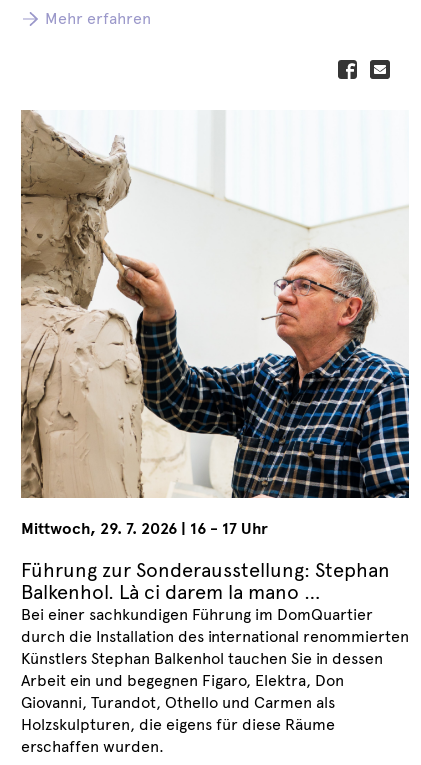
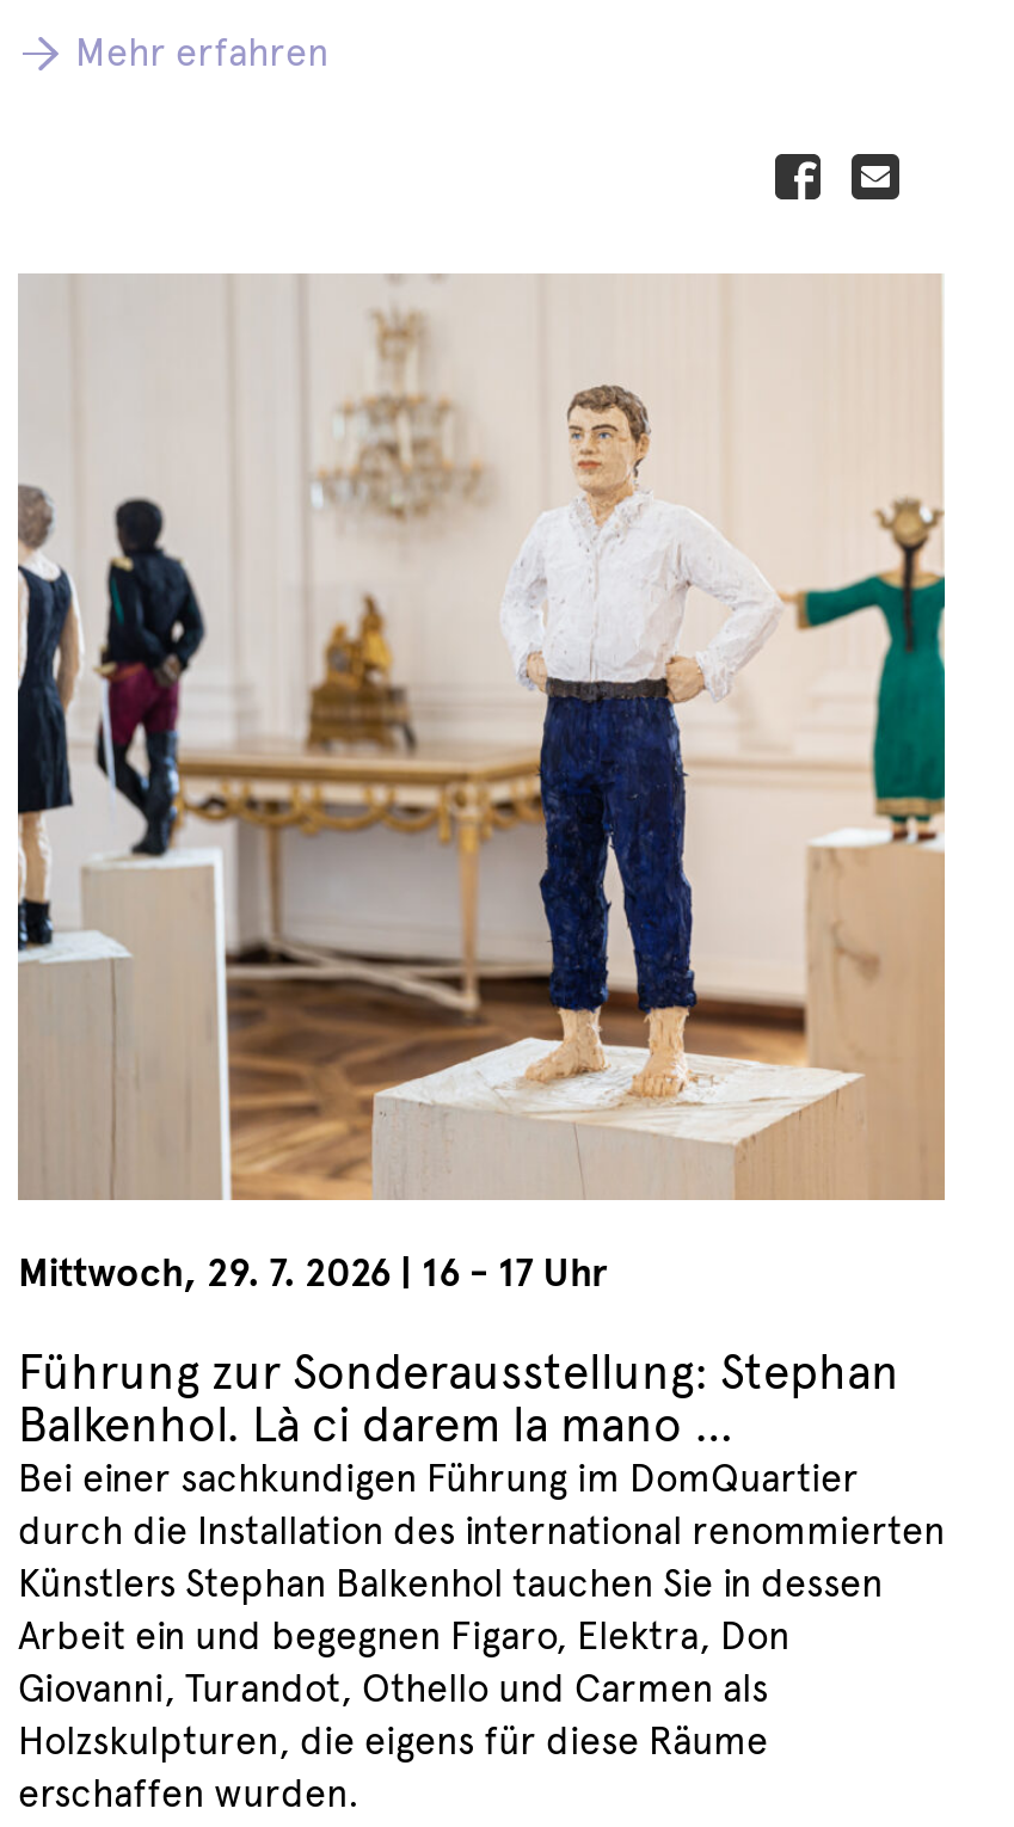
[20,110,410,499] [image] -> [16,272,947,1201] [image]

